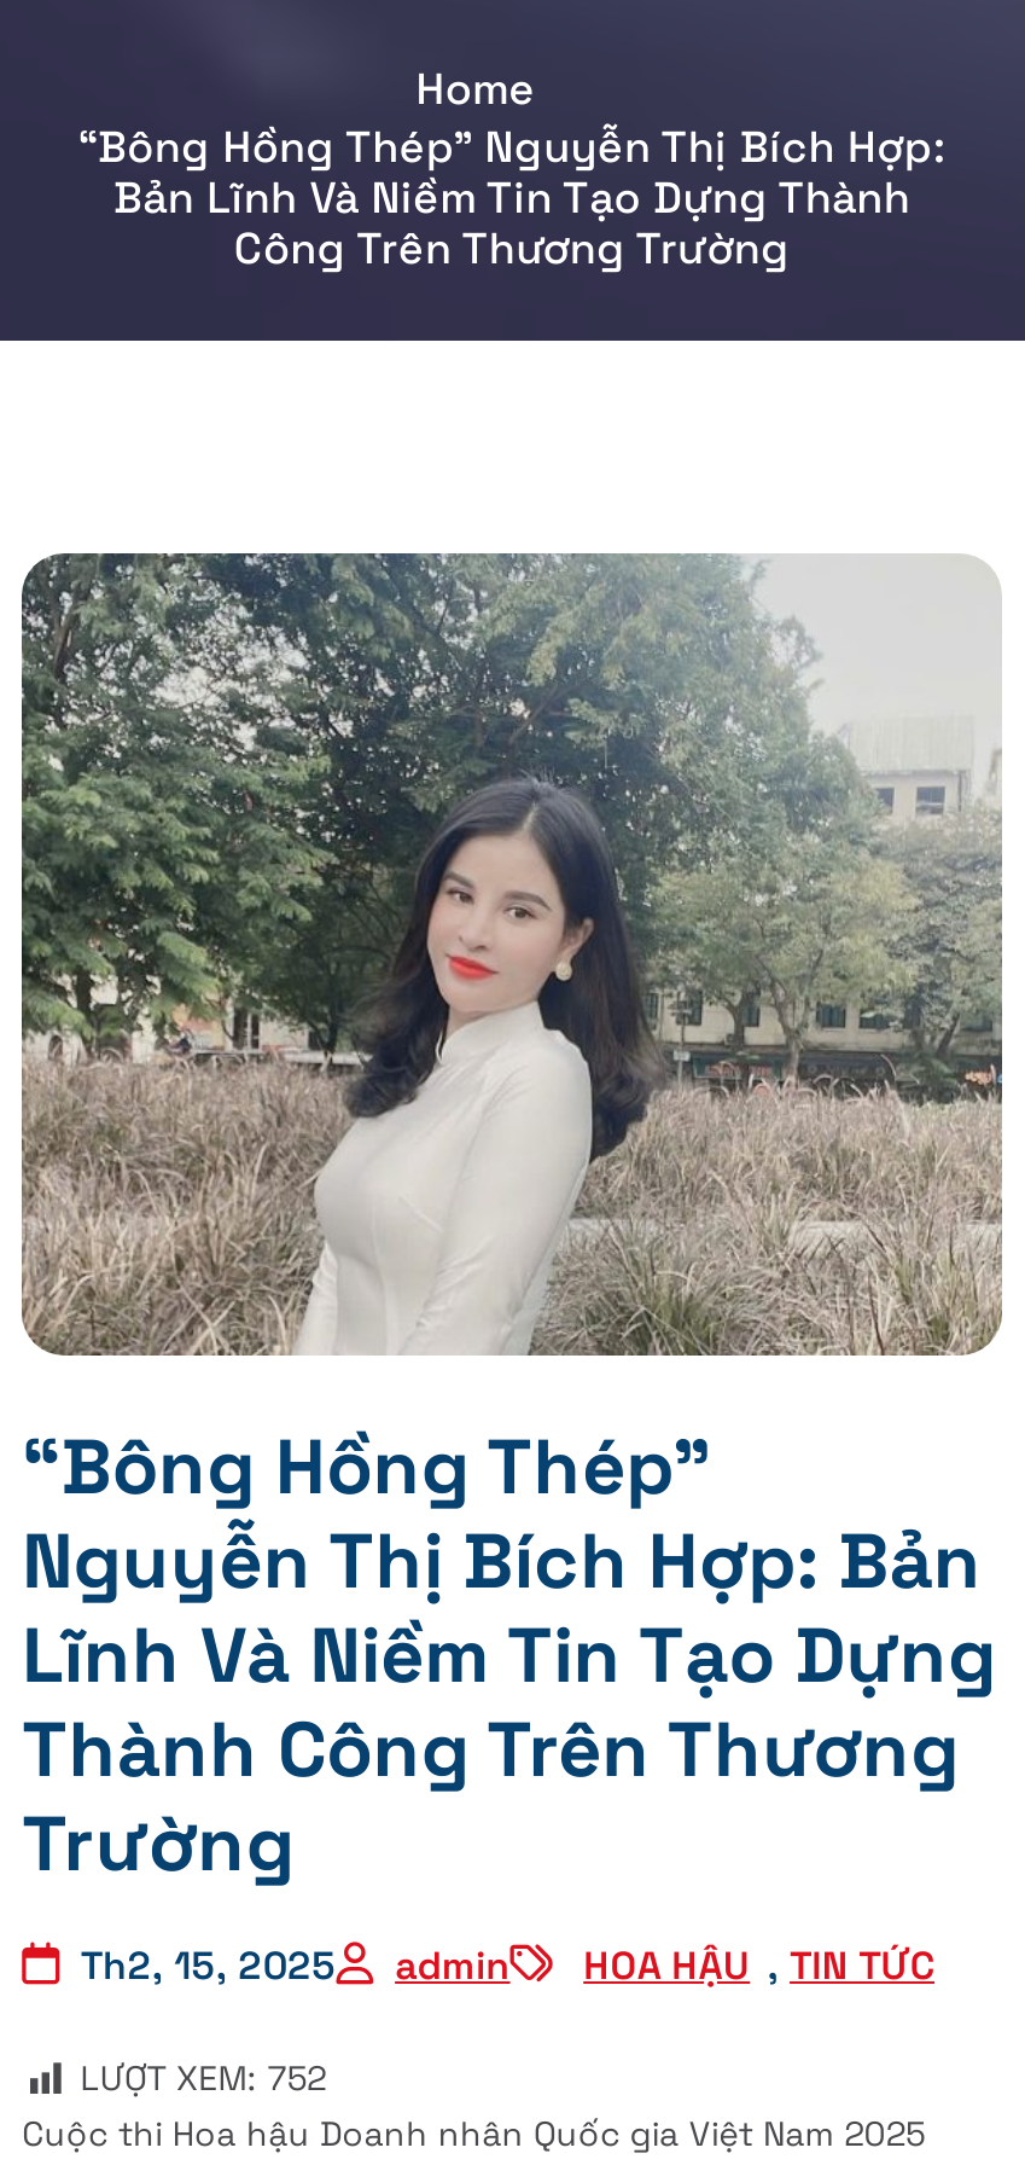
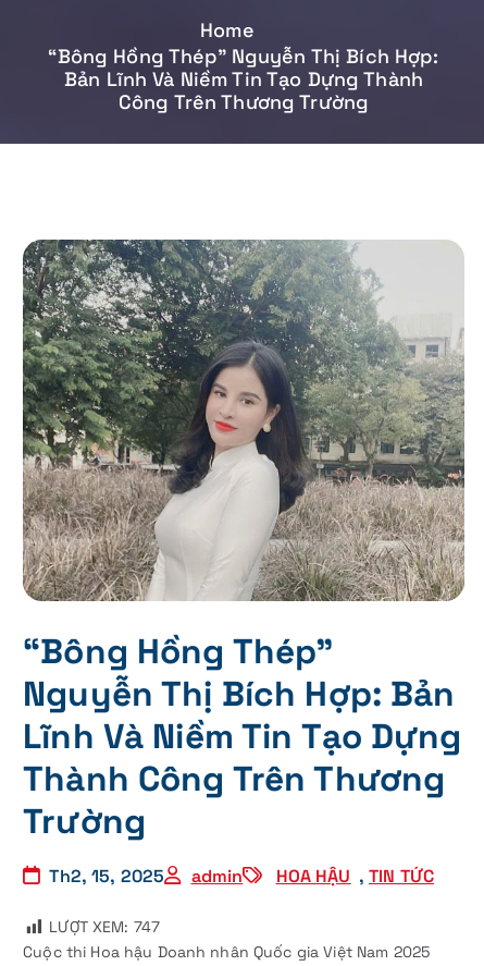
[80,2057,326,2101] LƯỢT XEM: 752 -> [49,918,160,937] LƯỢT XEM: 747

